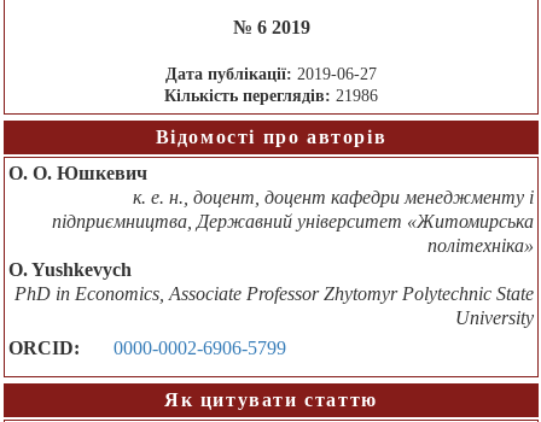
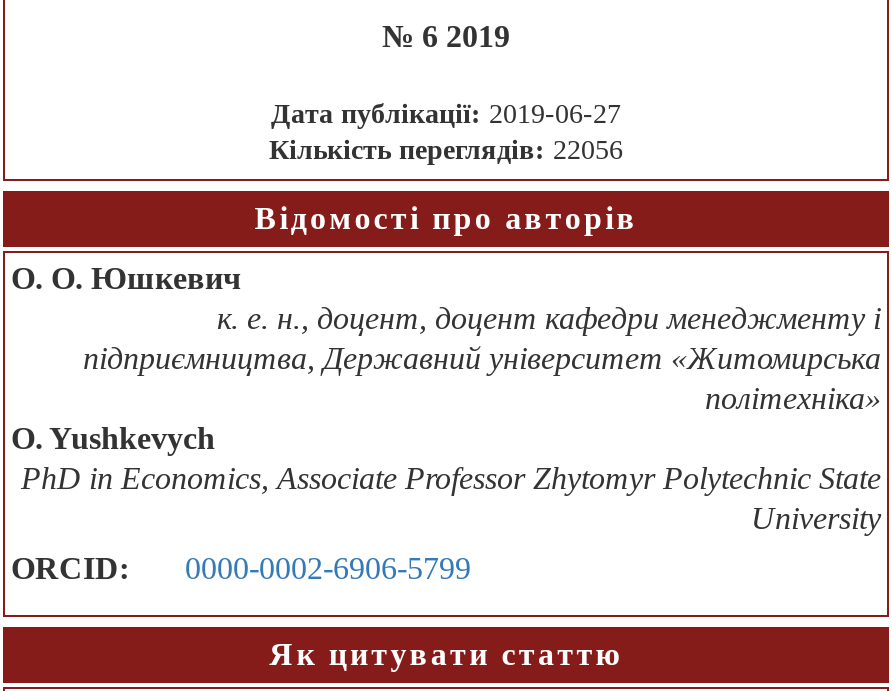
[164,87,378,105] Кількість переглядів: 21986 -> [269,135,623,165] Кількість переглядів: 22056

